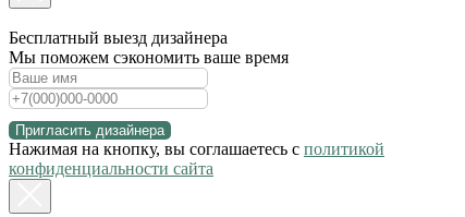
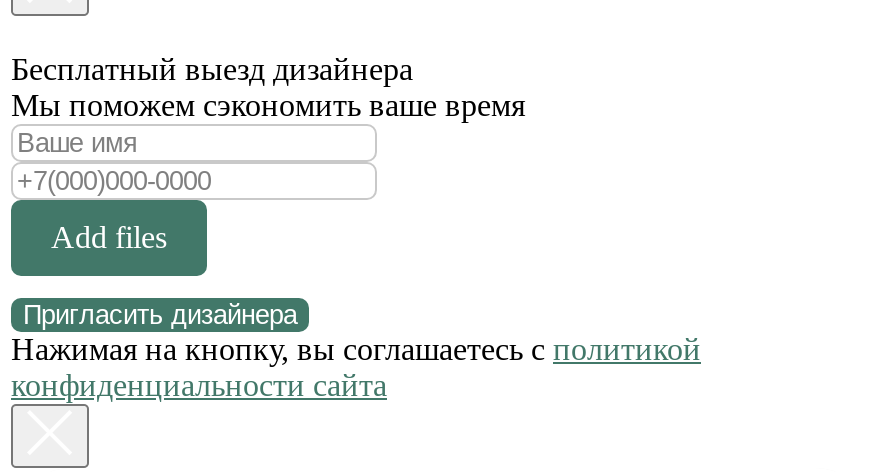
none -> [51,220,167,254] Add files

